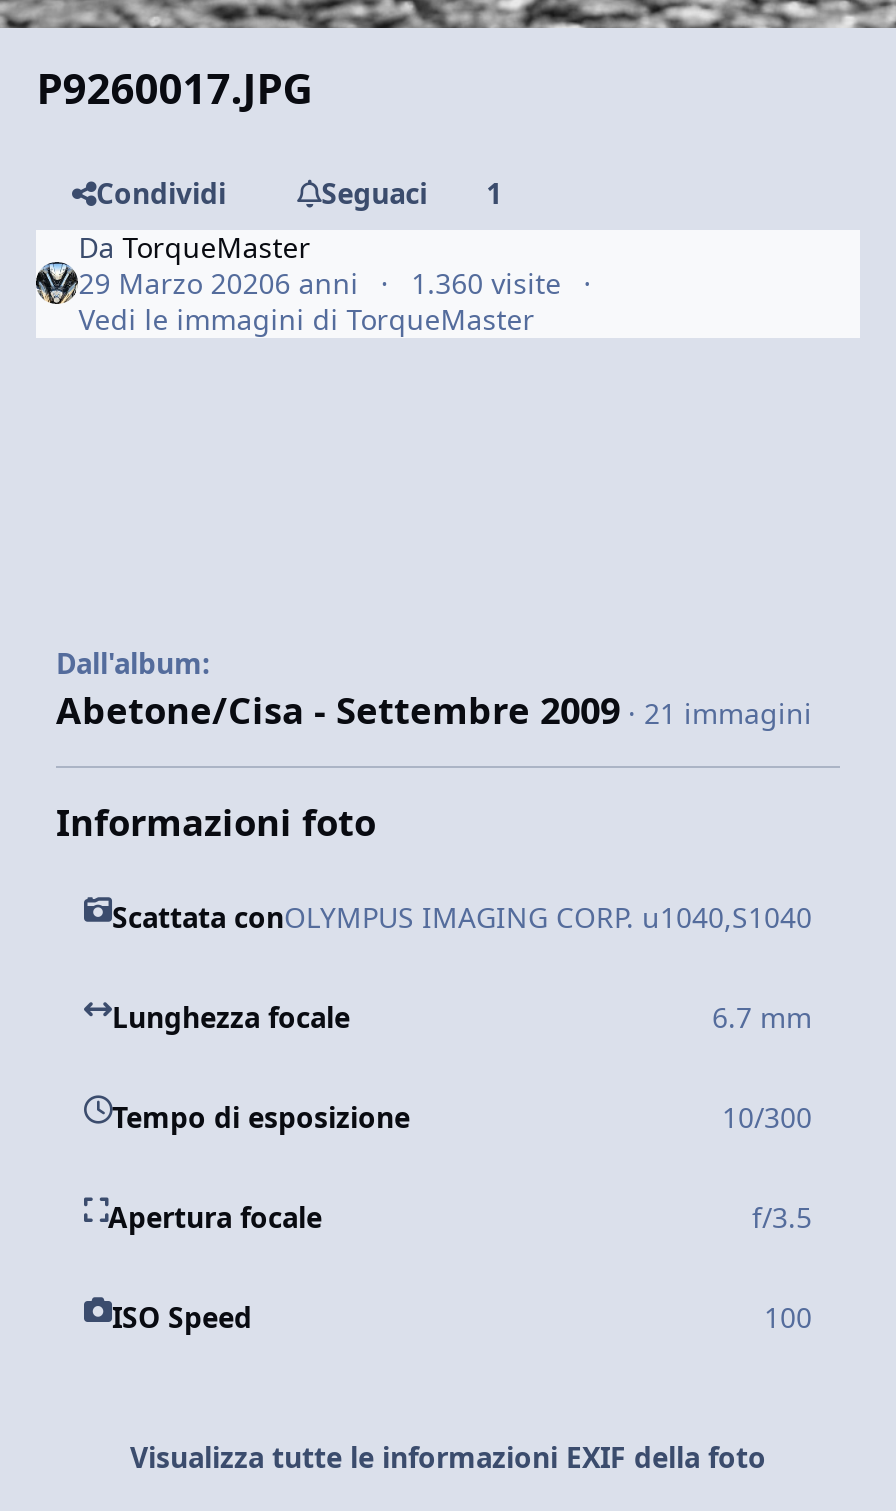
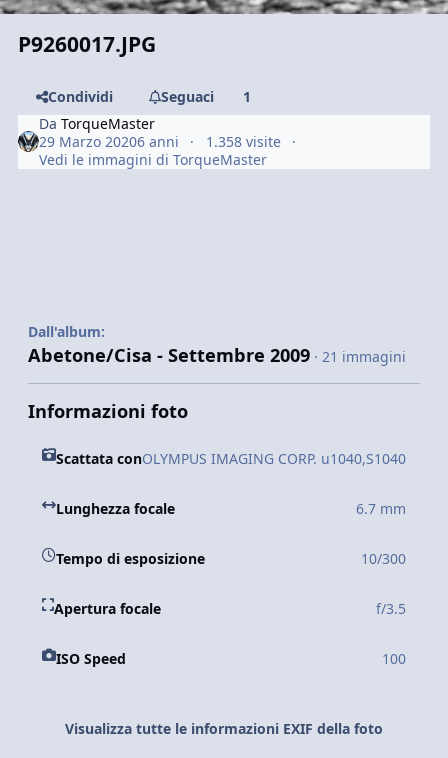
[78,263,561,301] 29 Marzo 20206 anni 1.360 visite -> [39,131,281,150] 29 Marzo 20206 anni 1.358 visite

